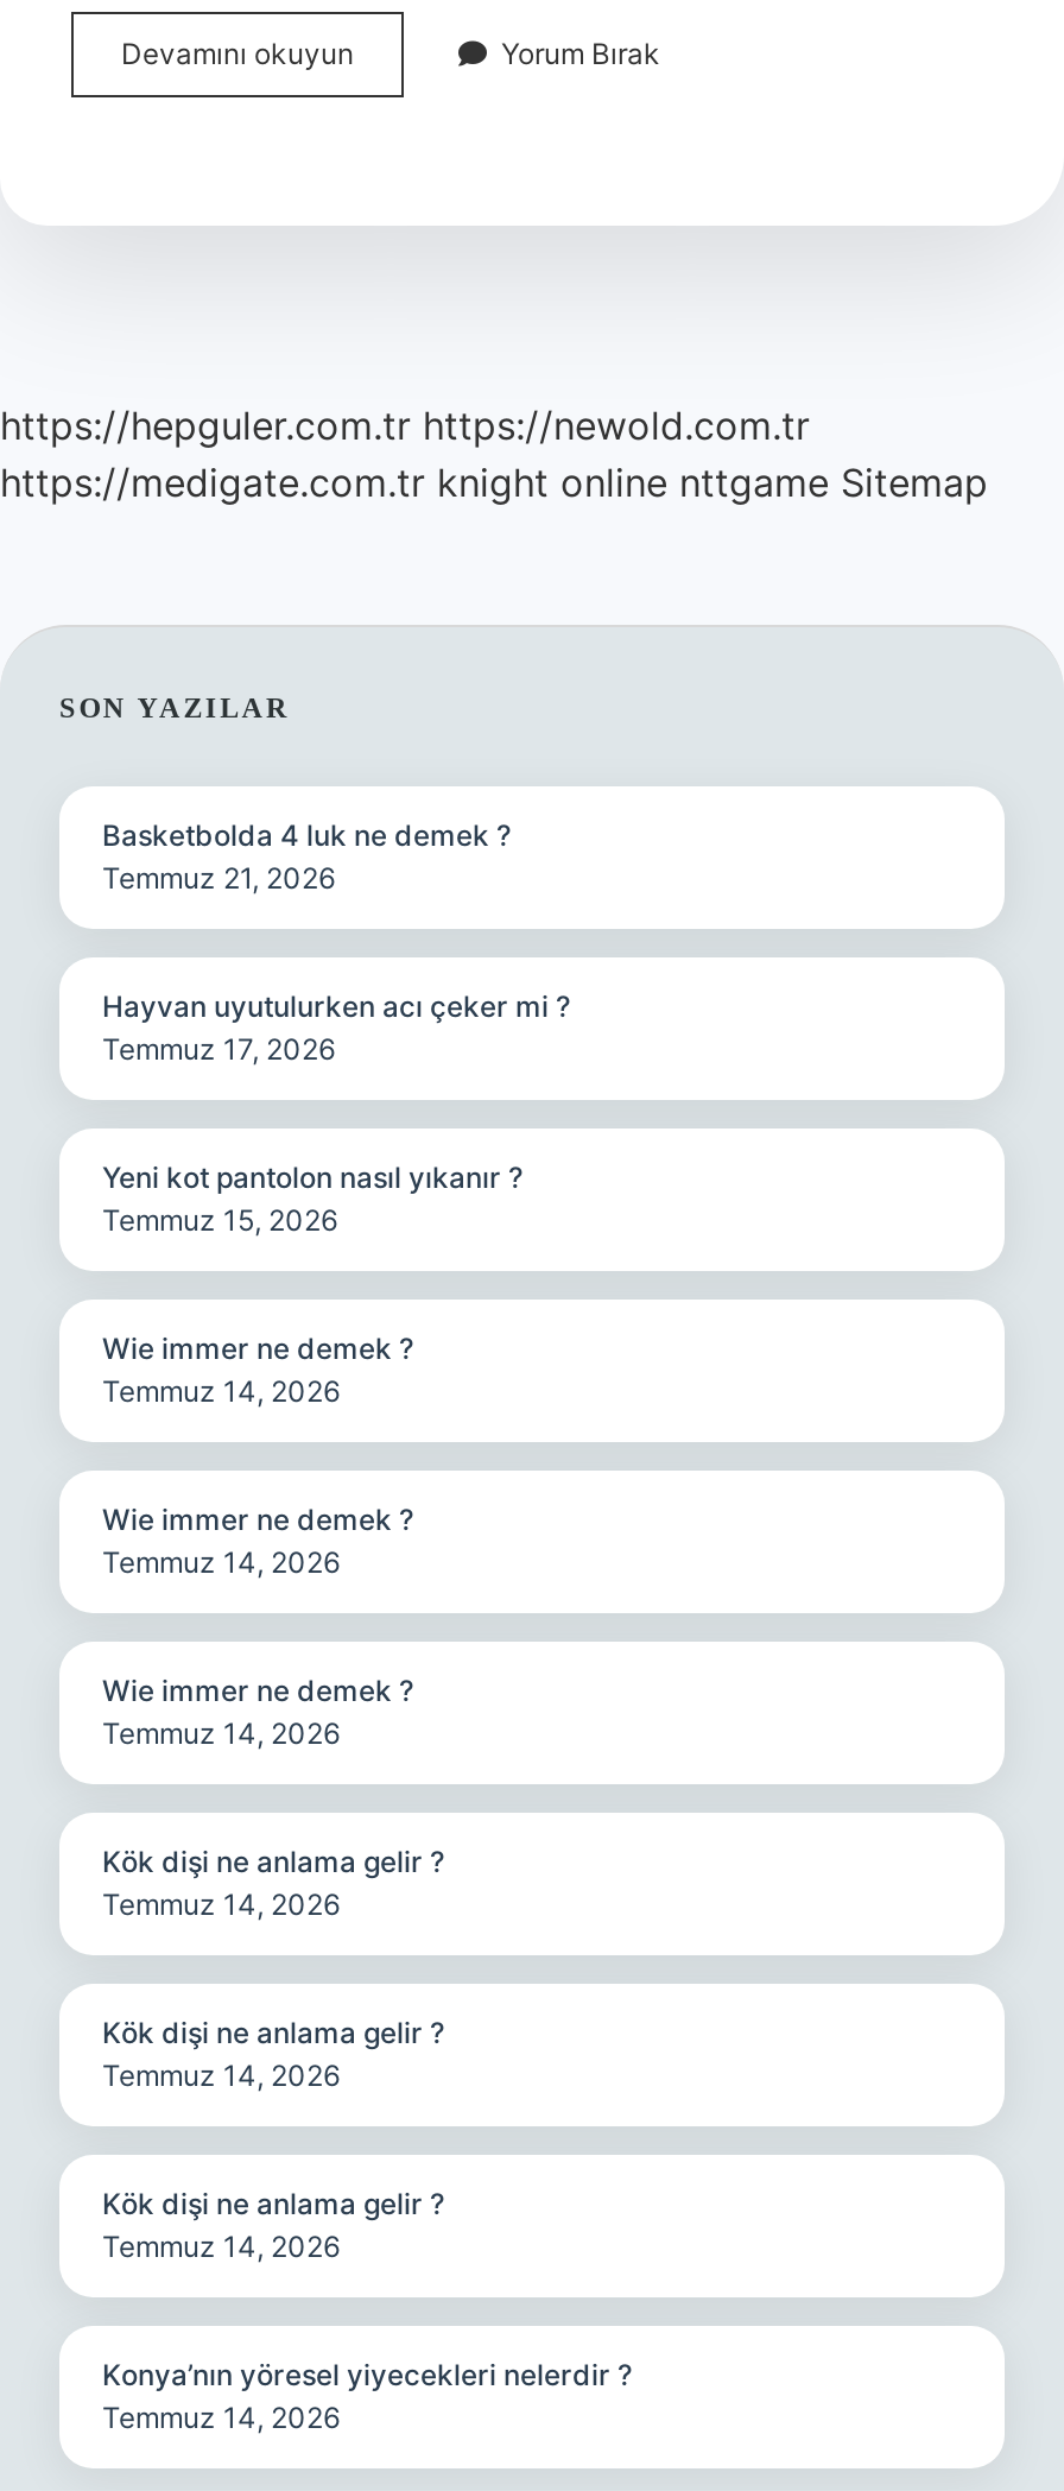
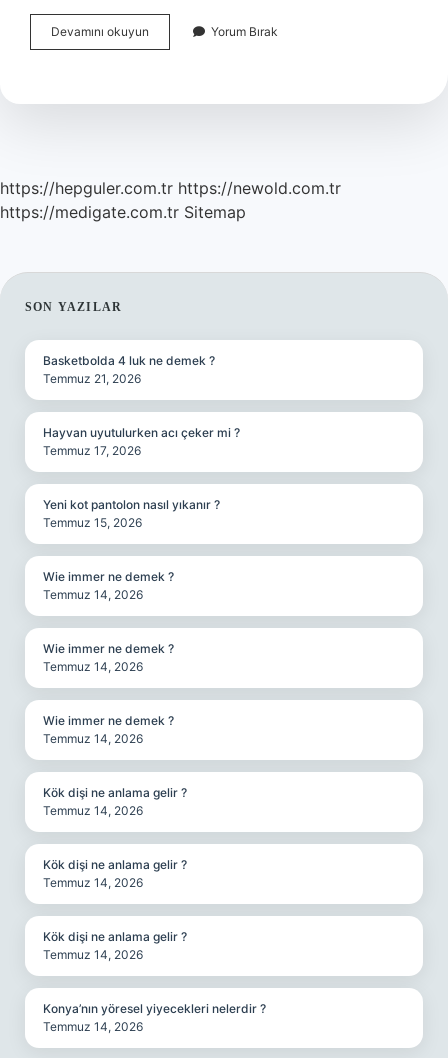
[0,459,988,506] https://medigate.com.tr knight online nttgame Sitemap -> [0,202,246,222] https://medigate.com.tr Sitemap

